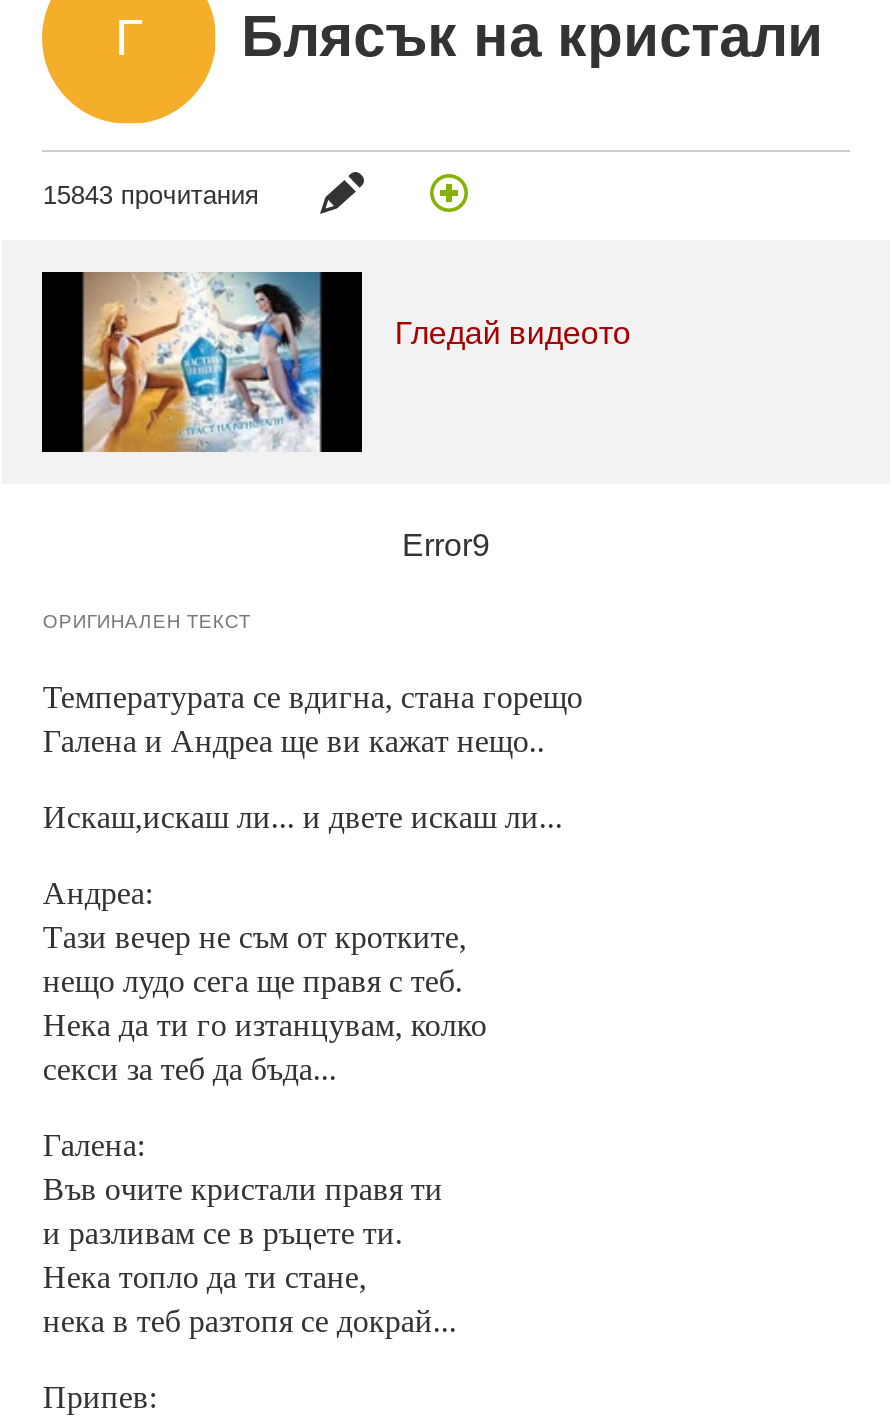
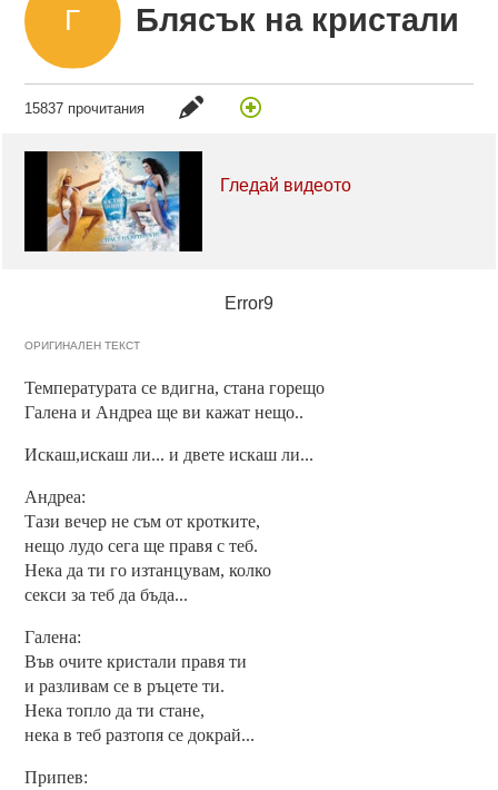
[43,180,259,210] 15843 прочитания -> [25,100,145,117] 15837 прочитания

